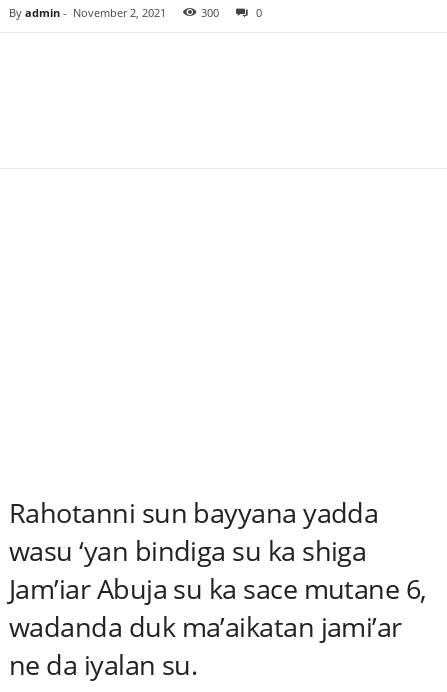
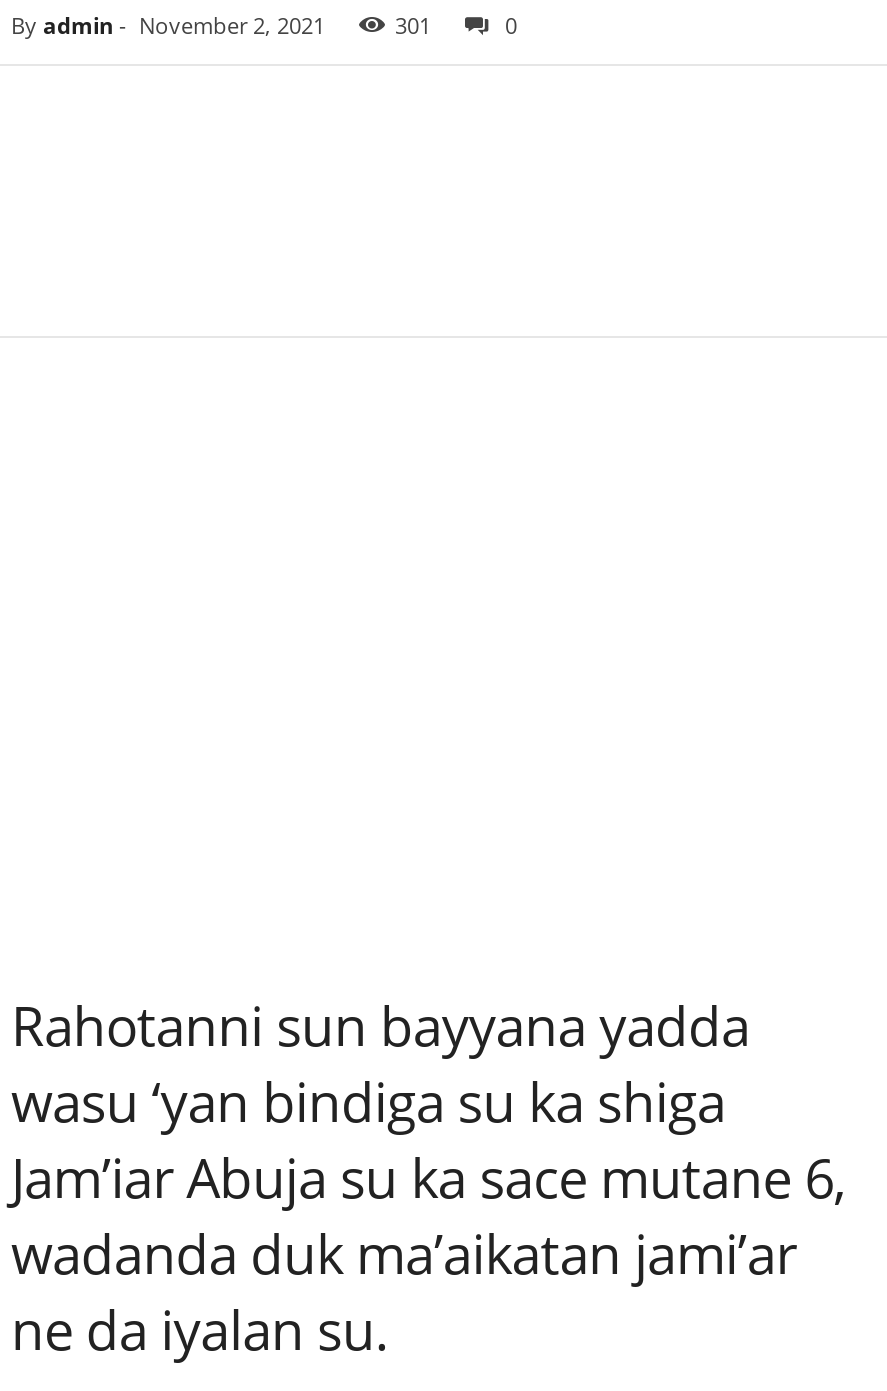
[201,5,219,20] 300 -> [395,10,431,40] 301

